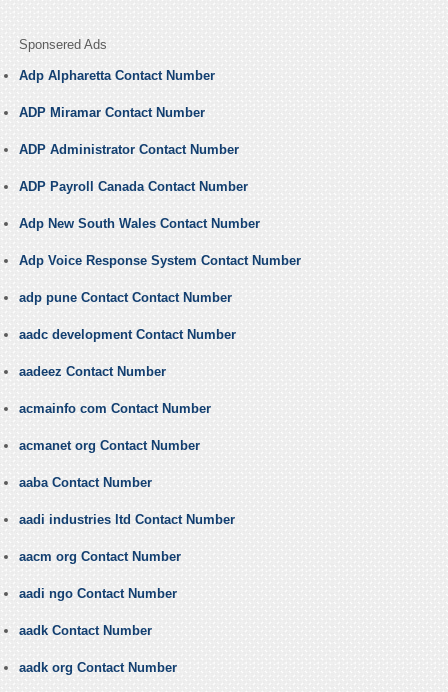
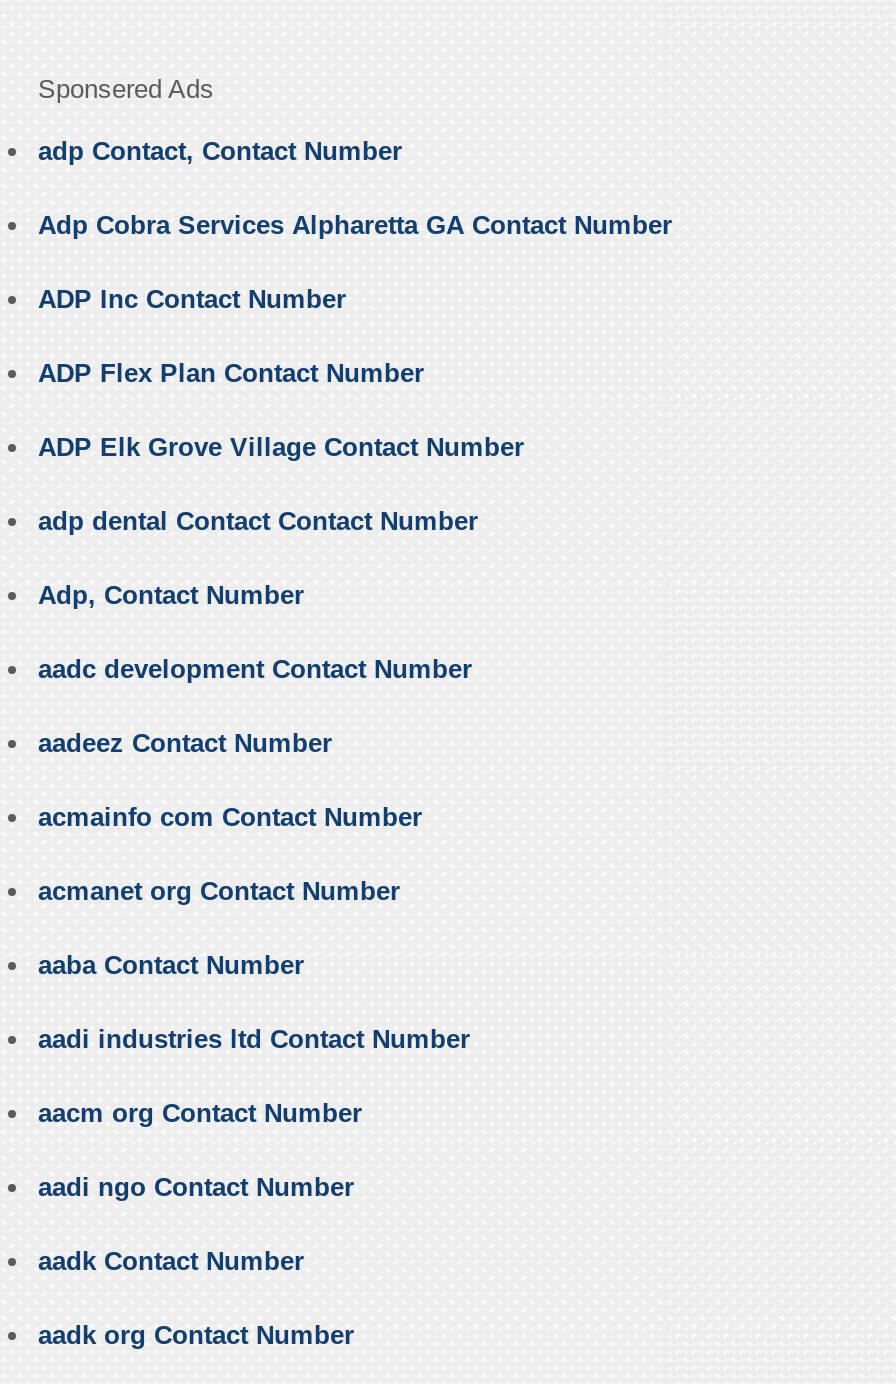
[19,68,215,83] Adp Alpharetta Contact Number -> [38,136,402,166] adp Contact, Contact Number
[19,105,205,120] ADP Miramar Contact Number -> [38,210,672,240] Adp Cobra Services Alpharetta GA Contact Number
[19,142,239,157] ADP Administrator Contact Number -> [38,284,346,314] ADP Inc Contact Number
[19,179,248,194] ADP Payroll Canada Contact Number -> [38,358,424,388] ADP Flex Plan Contact Number
[19,216,260,231] Adp New South Wales Contact Number -> [38,432,524,462] ADP Elk Grove Village Contact Number
[19,253,301,268] Adp Voice Response System Contact Number -> [38,506,478,536] adp dental Contact Contact Number
[19,290,232,305] adp pune Contact Contact Number -> [38,580,304,610] Adp, Contact Number

